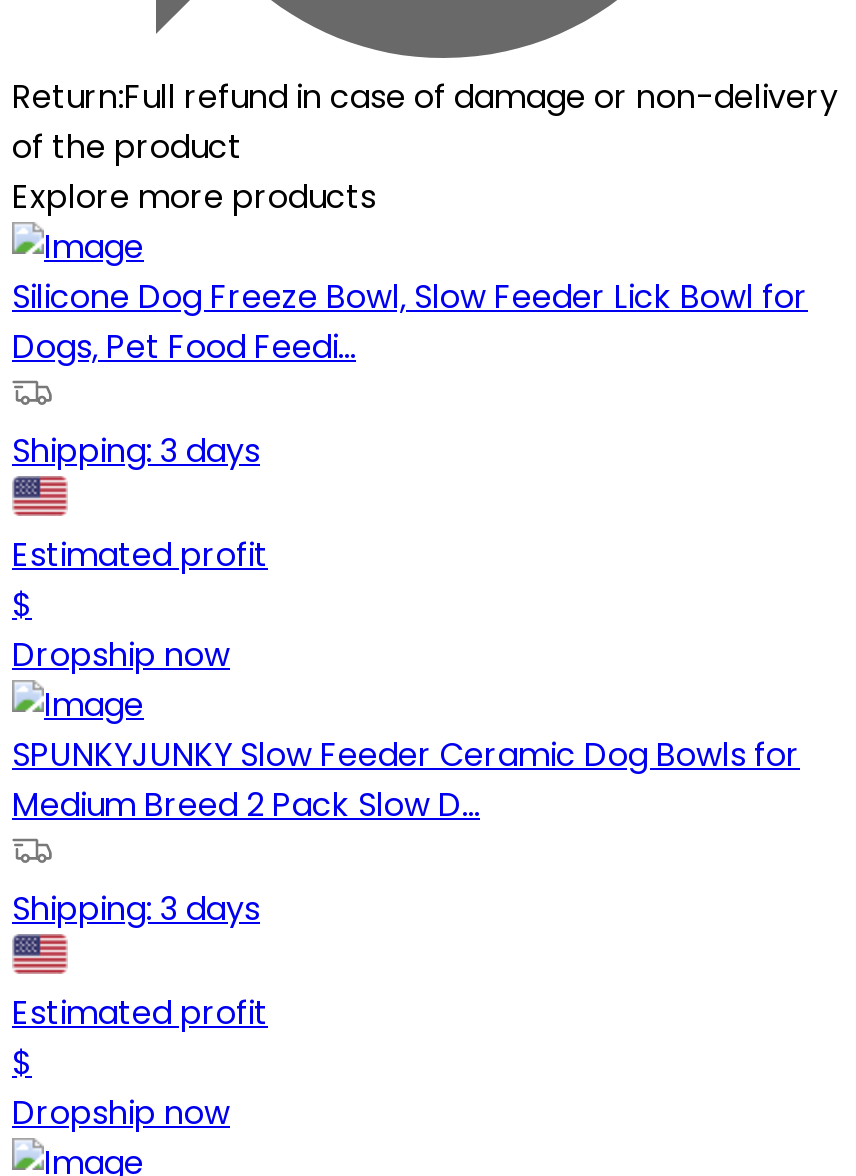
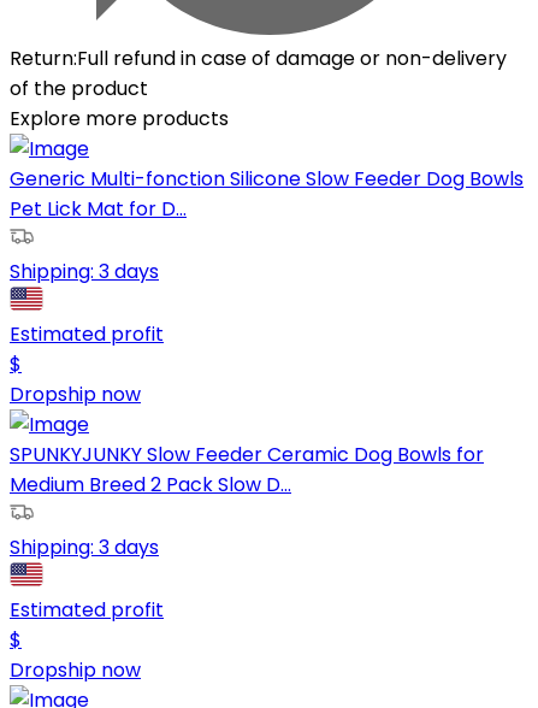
[12,274,808,370] Silicone Dog Freeze Bowl, Slow Feeder Lick Bowl for | Dogs, Pet Food Feedi... -> [10,165,524,223] Generic Multi-fonction Silicone Slow Feeder Dog Bowls | Pet Lick Mat for D...

